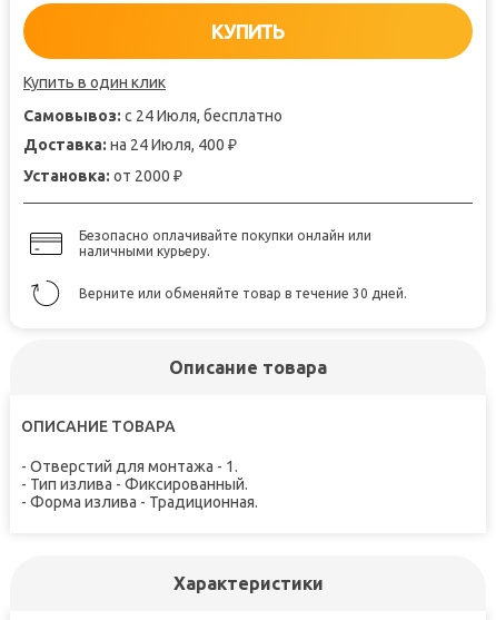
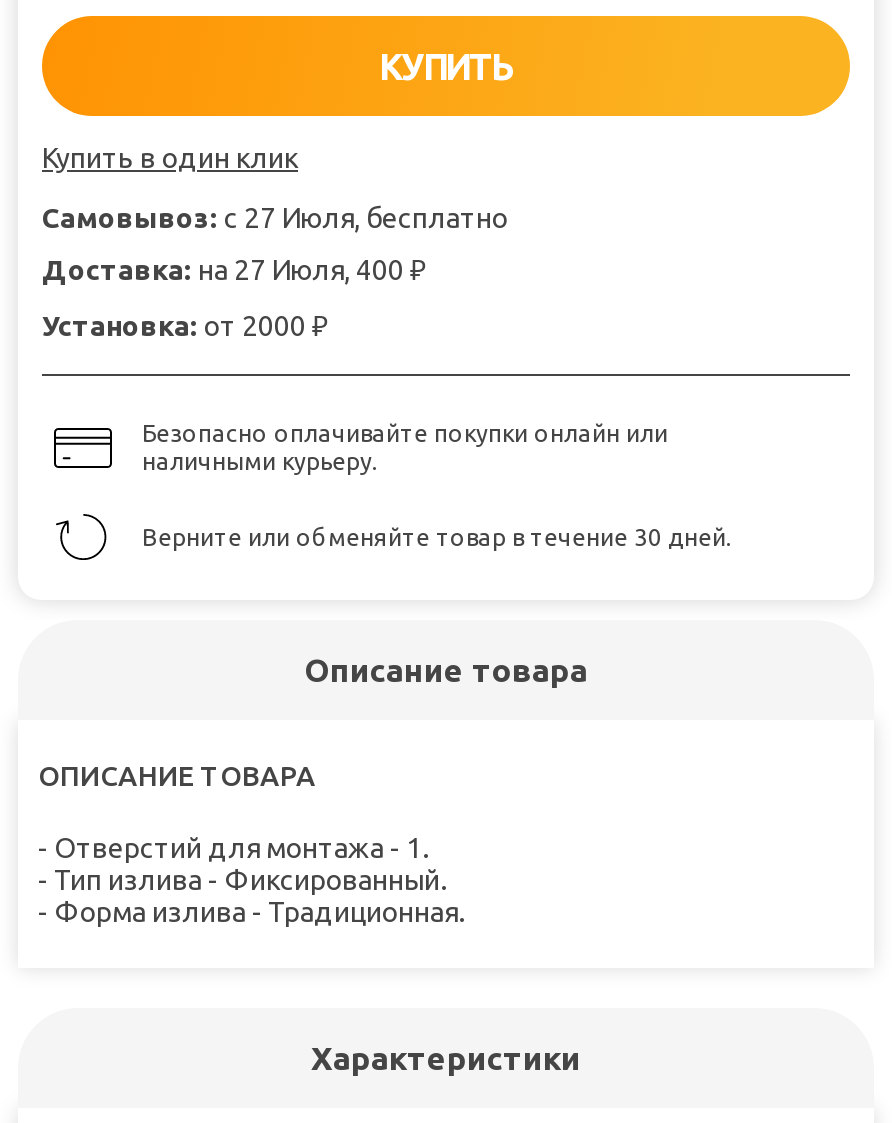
[23,107,282,125] Самовывоз: с 24 Июля, бесплатно -> [42,203,508,235] Самовывоз: с 27 Июля, бесплатно
[23,136,237,154] Доставка: на 24 Июля, 400 ₽ -> [42,255,426,287] Доставка: на 27 Июля, 400 ₽

